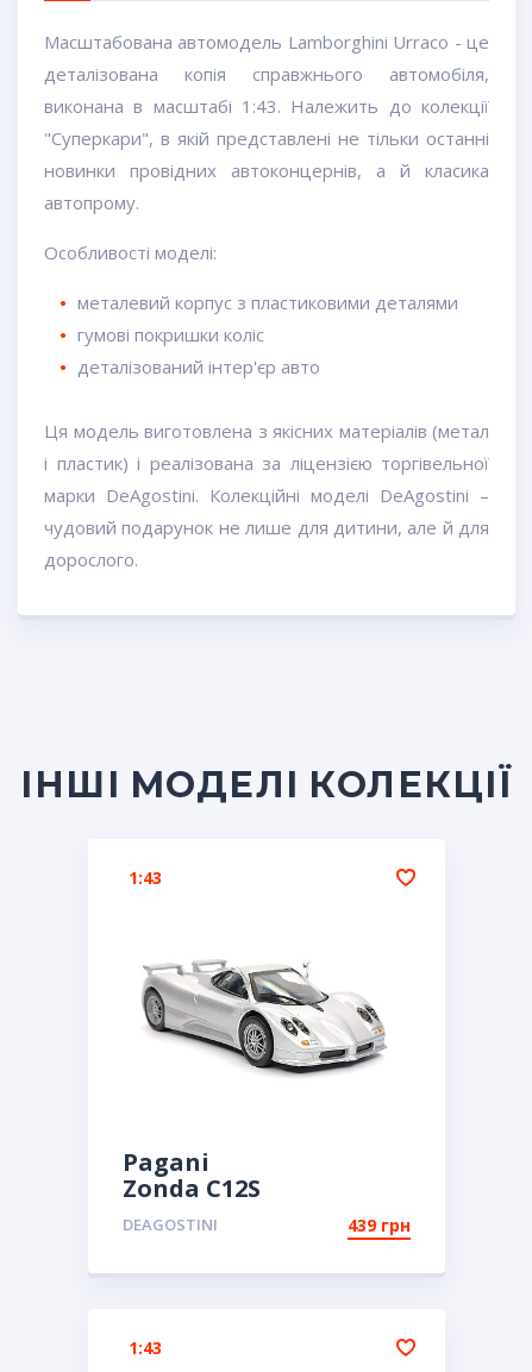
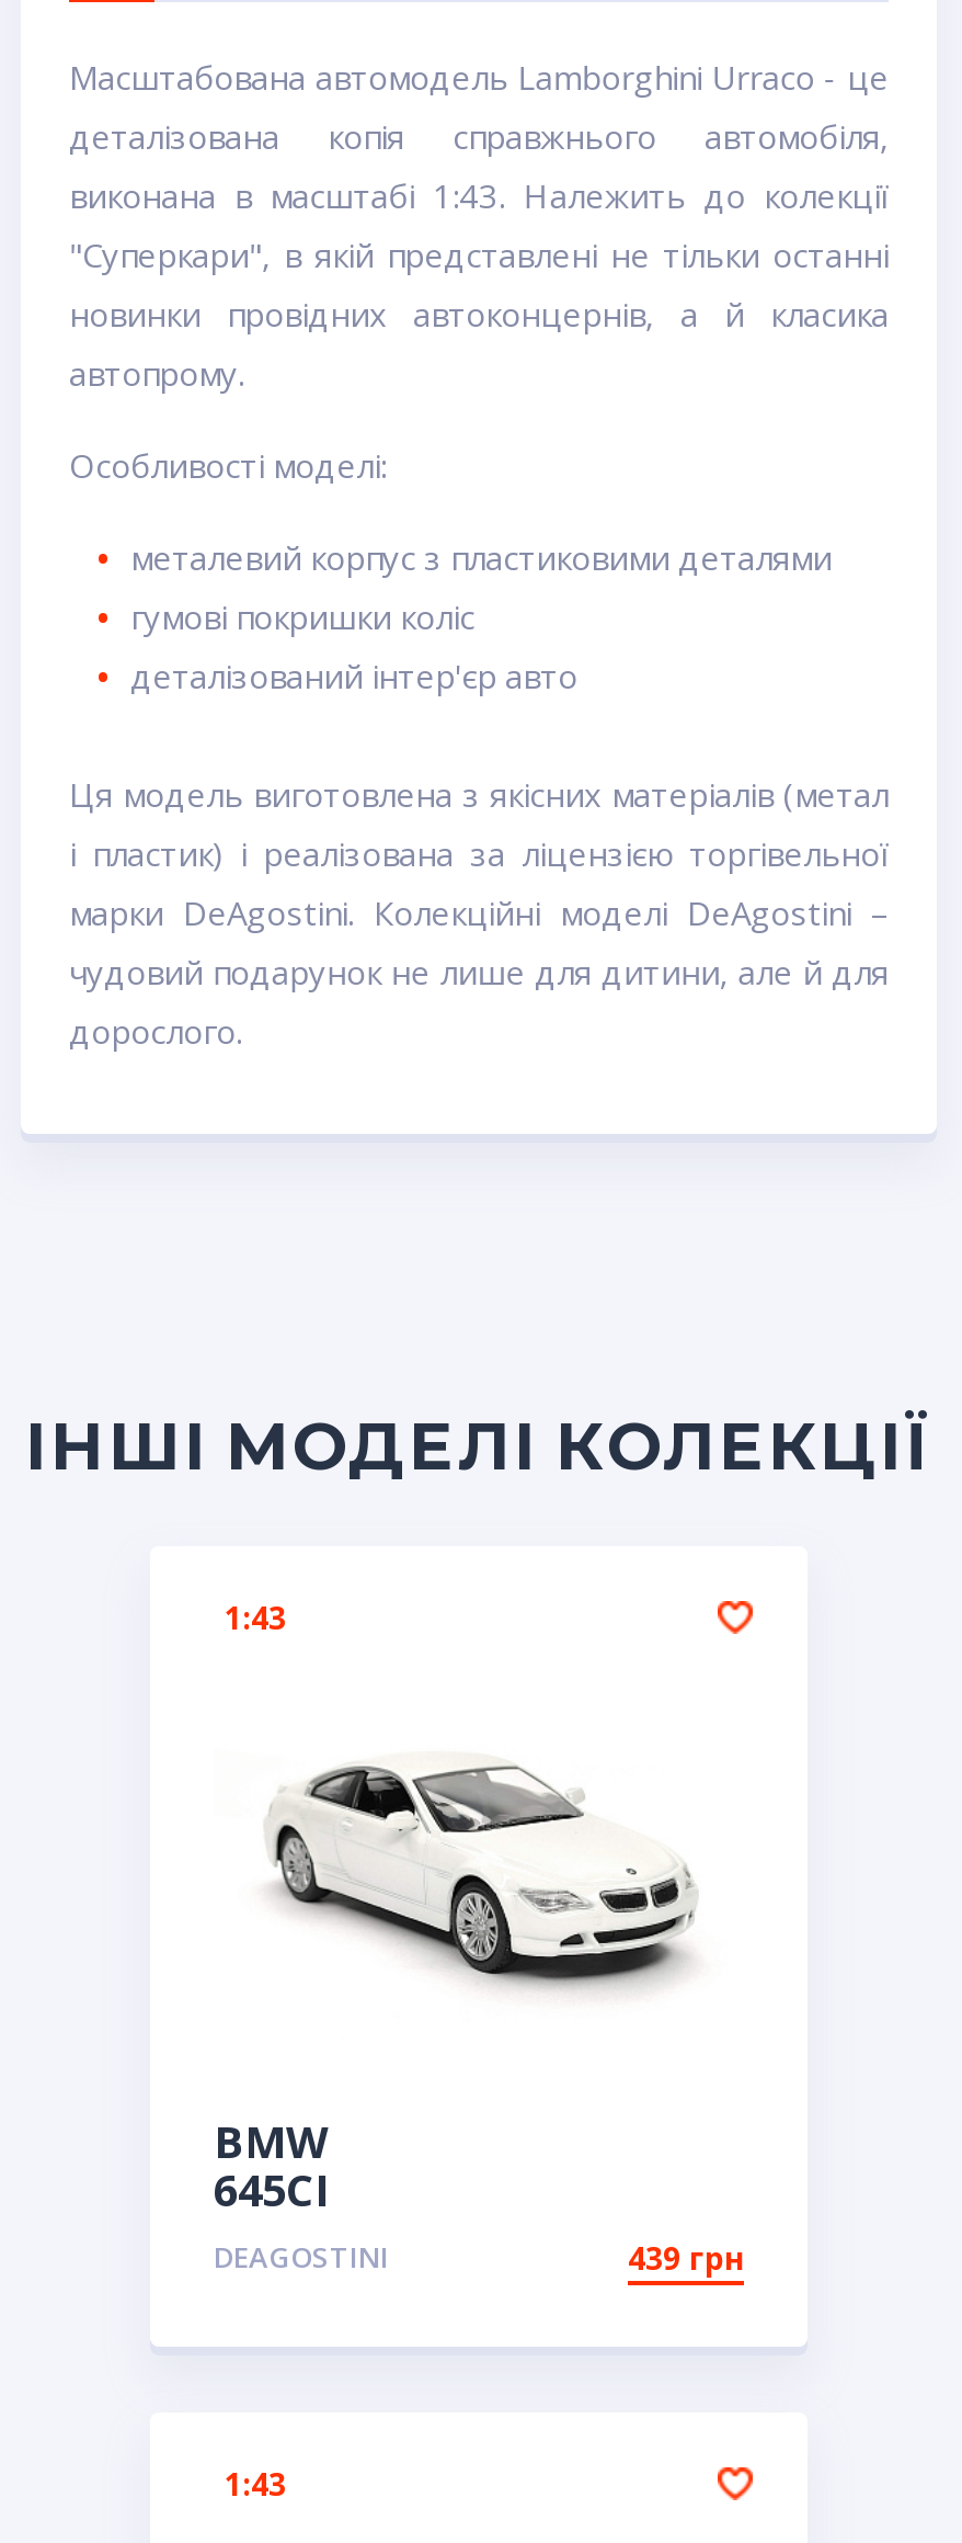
[140,957,387,1082] [image] -> [251,1761,698,1994] [image]
[123,1146,261,1204] Pagani | Zonda C12S -> [214,2112,330,2219] BMW | 645CI

